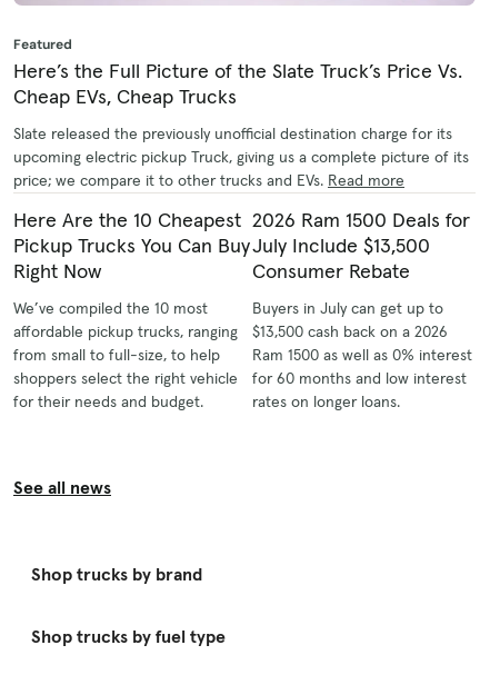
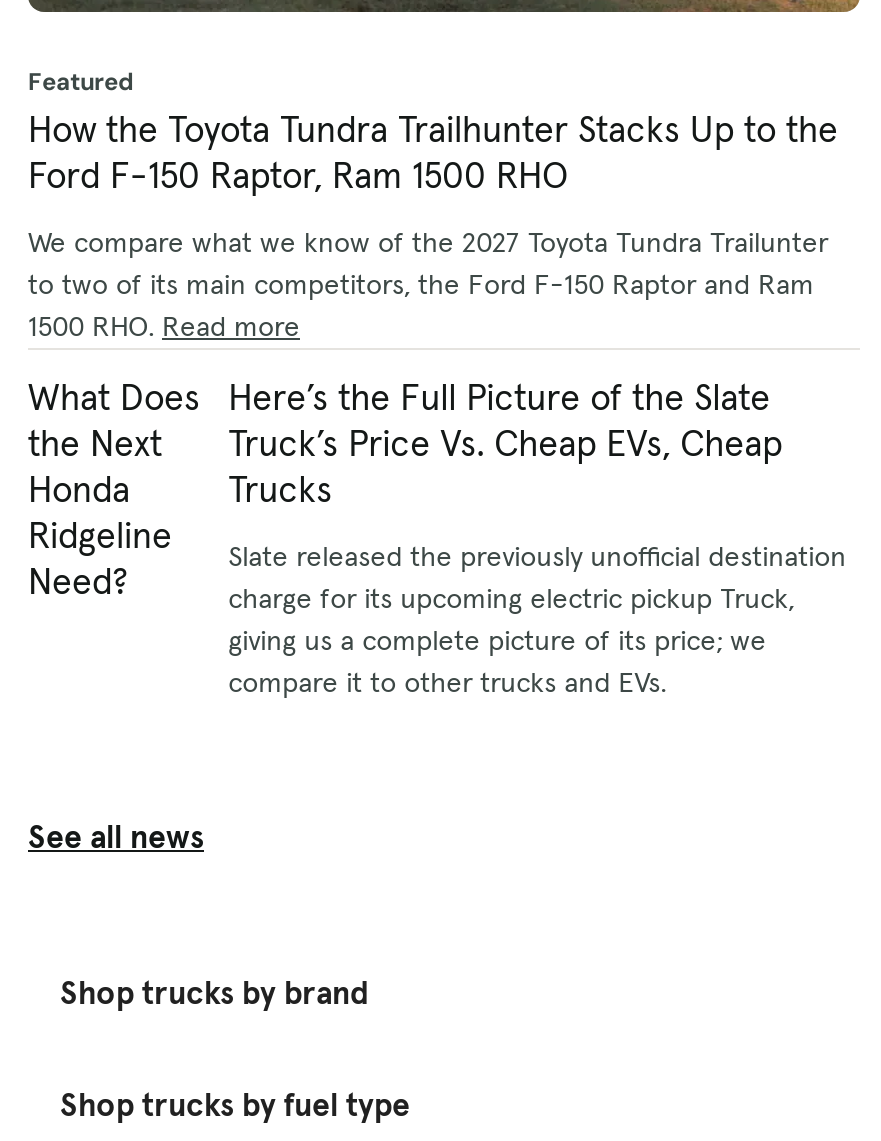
[13,58,469,412] Here’s the Full Picture of the Slate Truck’s Price Vs. | Cheap EVs, Cheap Trucks | Slate released the previously unofficial destination charge for its | upcoming electric pickup Truck, giving us a complete picture of its | price; we compare it to other trucks and EVs. Read more | Here Are the 10 Cheapest | Pickup Trucks You Can Buy | Right Now | We’ve compiled the 10 most | affordable pickup trucks, ranging | from small to full-size, to help | shoppers select the right vehicle | for their needs and budget. -> [28,105,838,603] How the Toyota Tundra Trailhunter Stacks Up to the | Ford F-150 Raptor, Ram 1500 RHO | We compare what we know of the 2027 Toyota Tundra Trailunter | to two of its main competitors, the Ford F-150 Raptor and Ram | 1500 RHO. Read more | What Does | the Next | Honda | Ridgeline | Need?
[252,207,472,412] 2026 Ram 1500 Deals for | July Include $13,500 | Consumer Rebate | Buyers in July can get up to | $13,500 cash back on a 2026 | Ram 1500 as well as 0% interest | for 60 months and low interest | rates on longer loans. -> [228,373,846,699] Here’s the Full Picture of the Slate | Truck’s Price Vs. Cheap EVs, Cheap | Trucks | Slate released the previously unofficial destination | charge for its upcoming electric pickup Truck, | giving us a complete picture of its price; we | compare it to other trucks and EVs.

